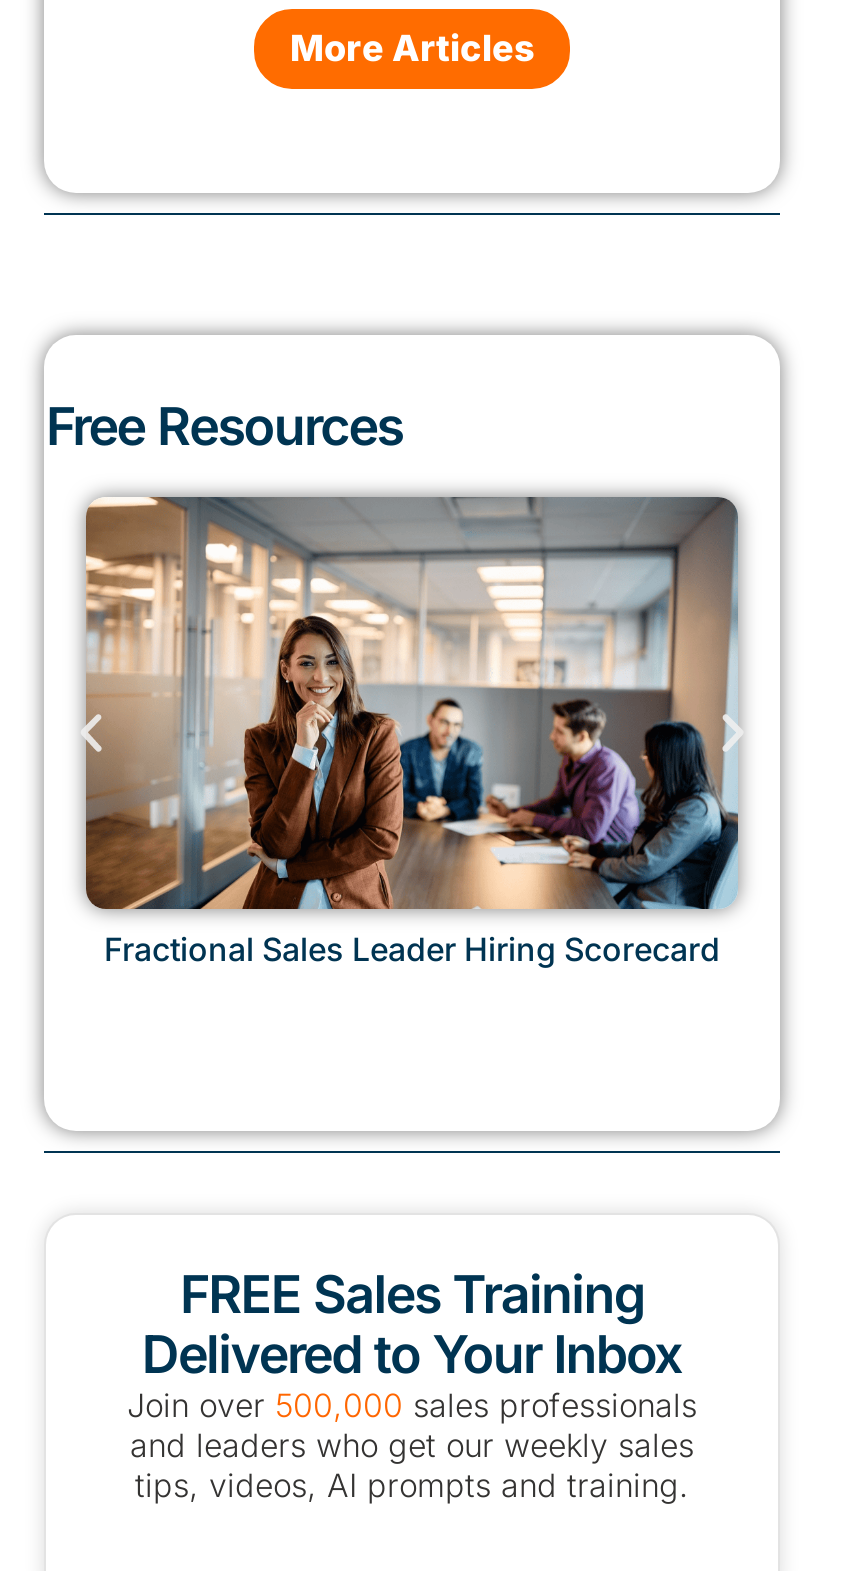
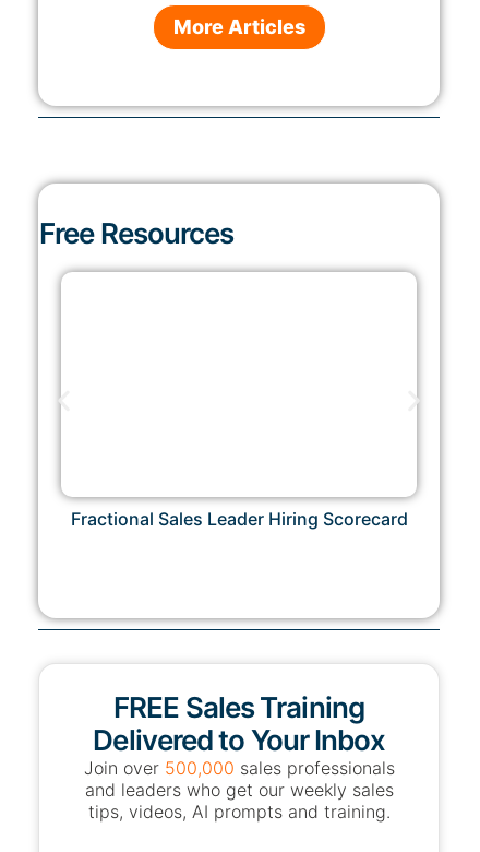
[84,495,740,911] [image] -> none

